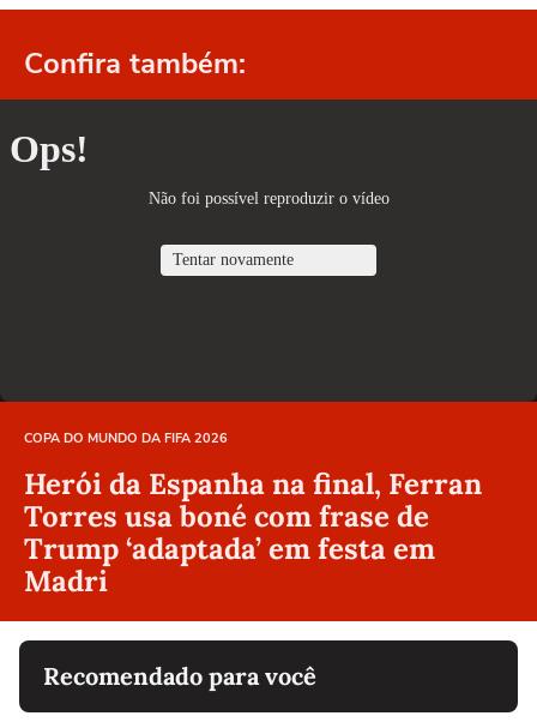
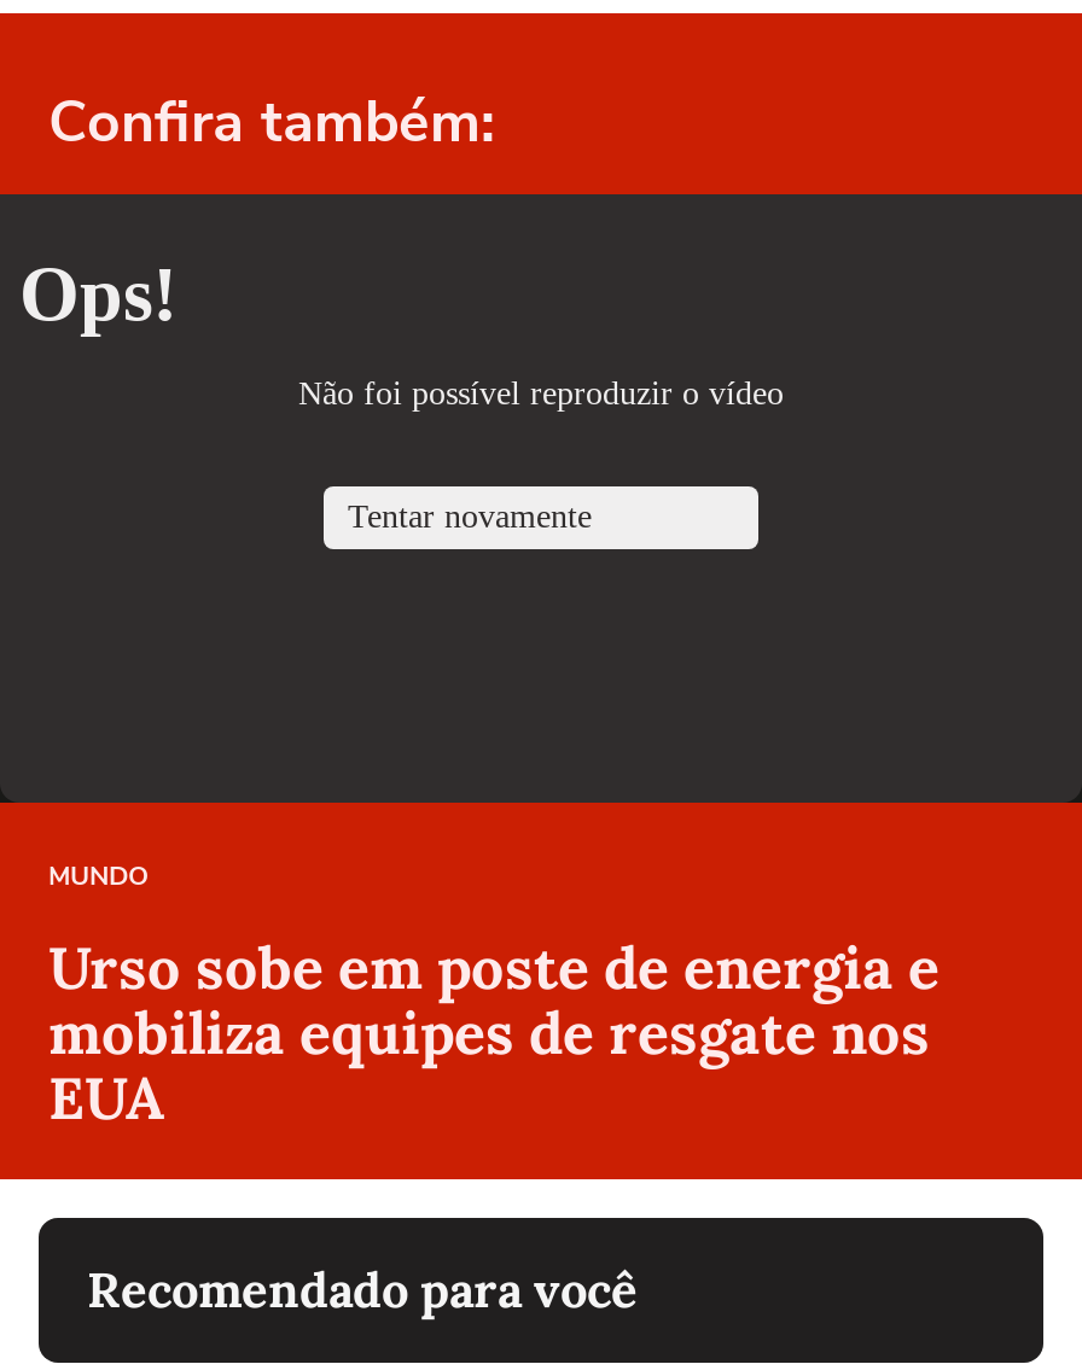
[24,430,228,448] COPA DO MUNDO DA FIFA 2026 -> [48,859,150,895] MUNDO
[24,466,482,600] Herói da Espanha na final, Ferran | Torres usa boné com frase de | Trump ‘adaptada’ em festa em | Madri -> [48,932,940,1137] Urso sobe em poste de energia e | mobiliza equipes de resgate nos | EUA

